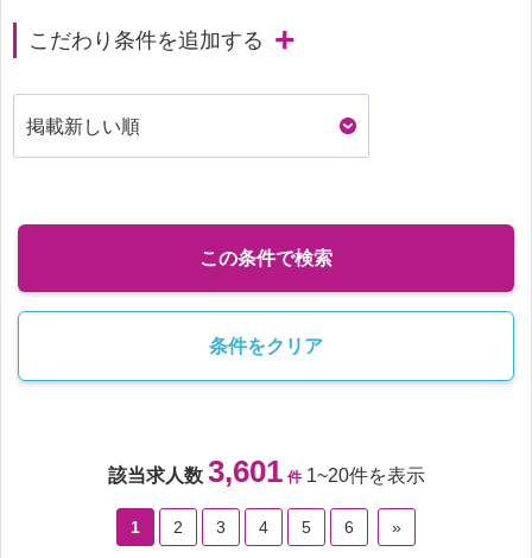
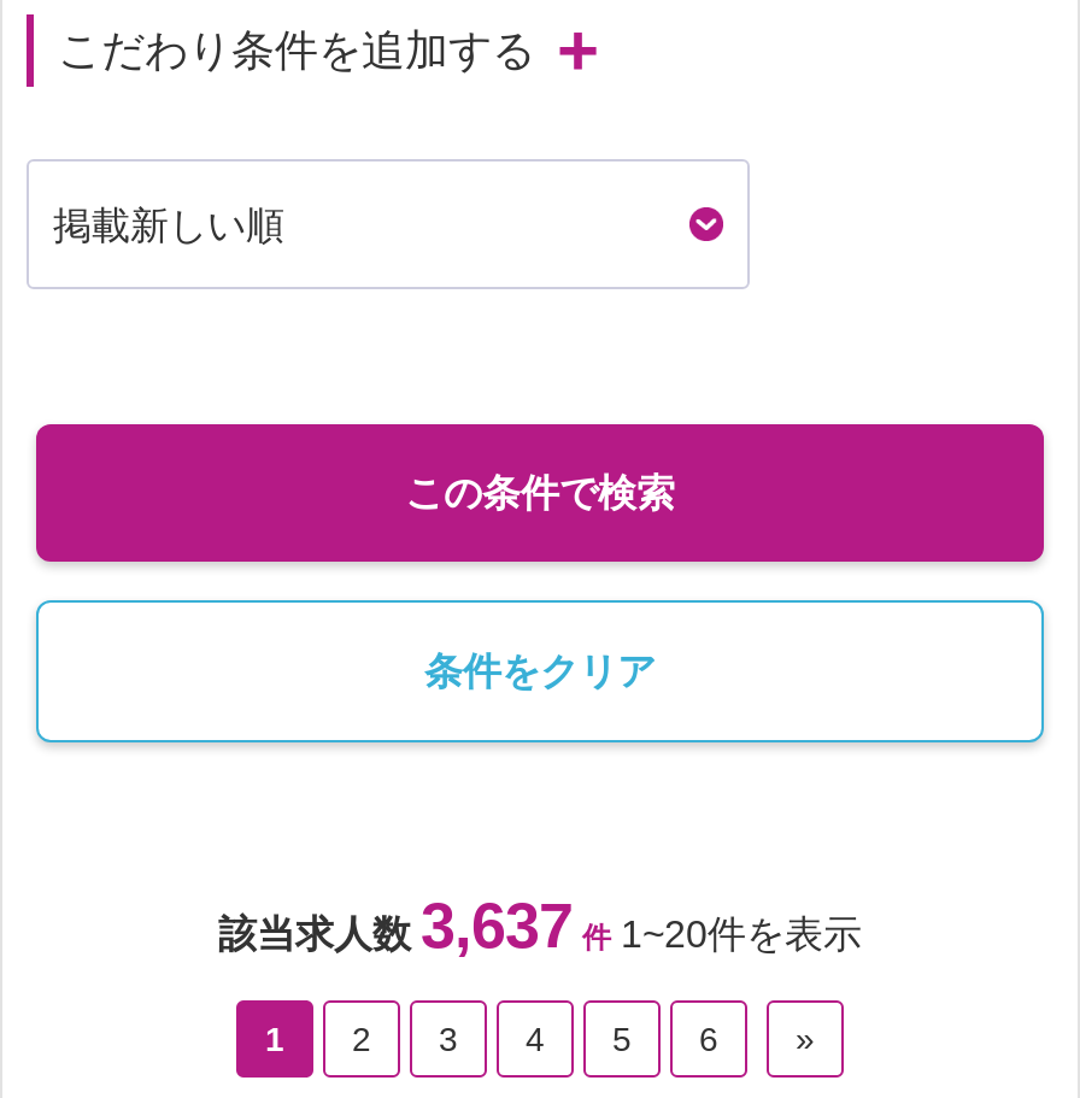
[107,454,425,489] 該当求人数3,601 件 1~20件を表示 -> [218,889,862,962] 該当求人数3,637 件 1~20件を表示

